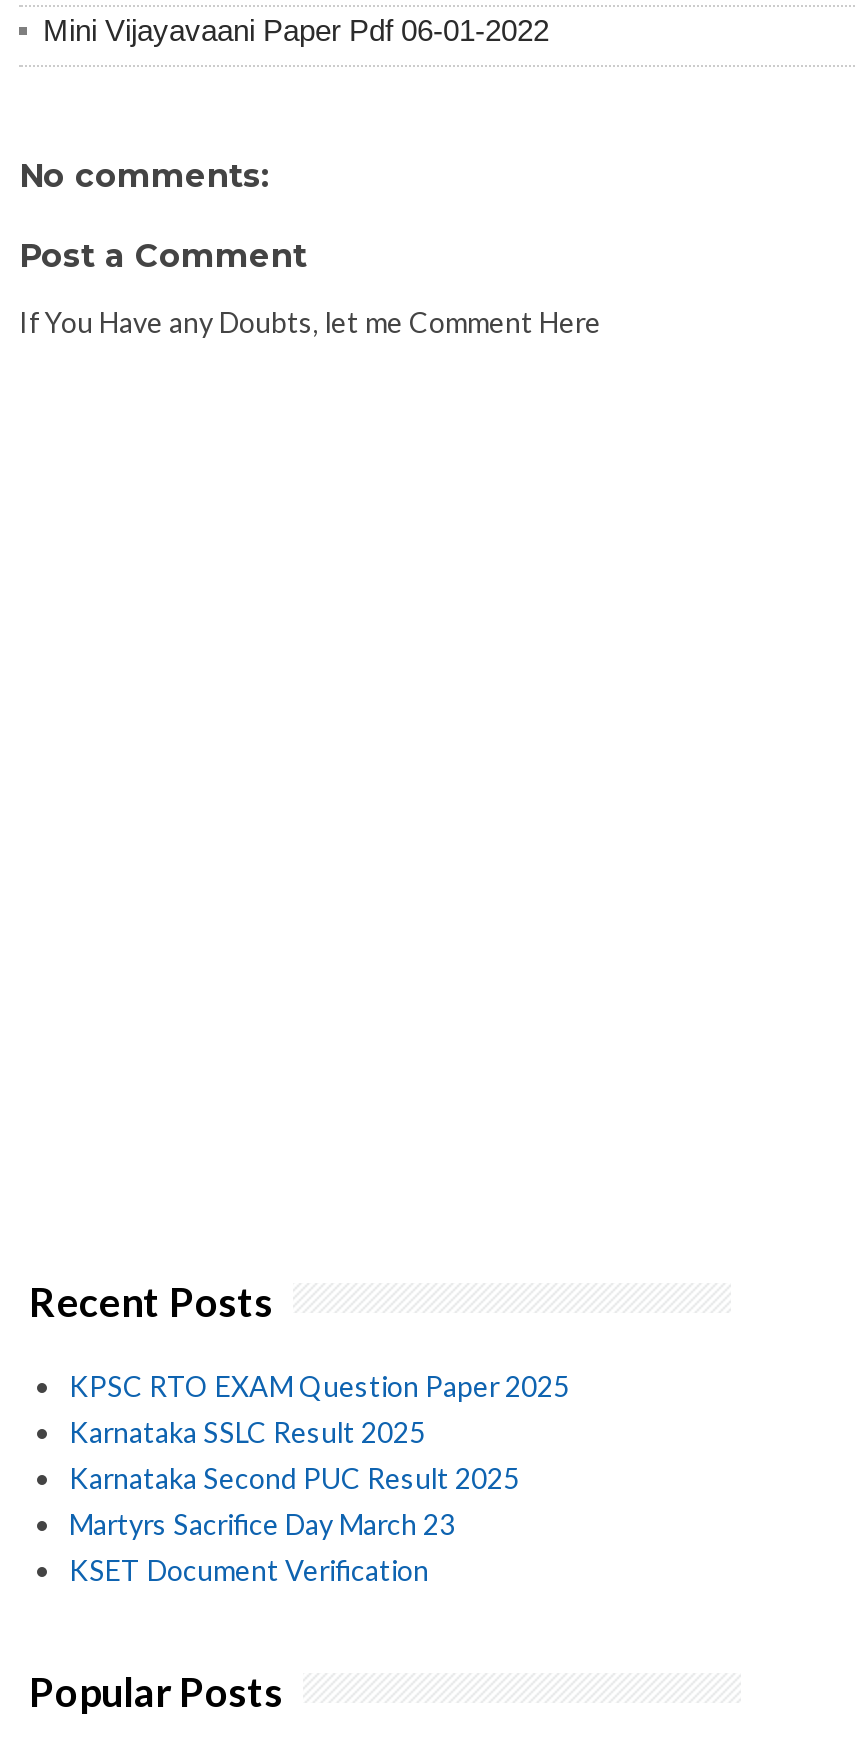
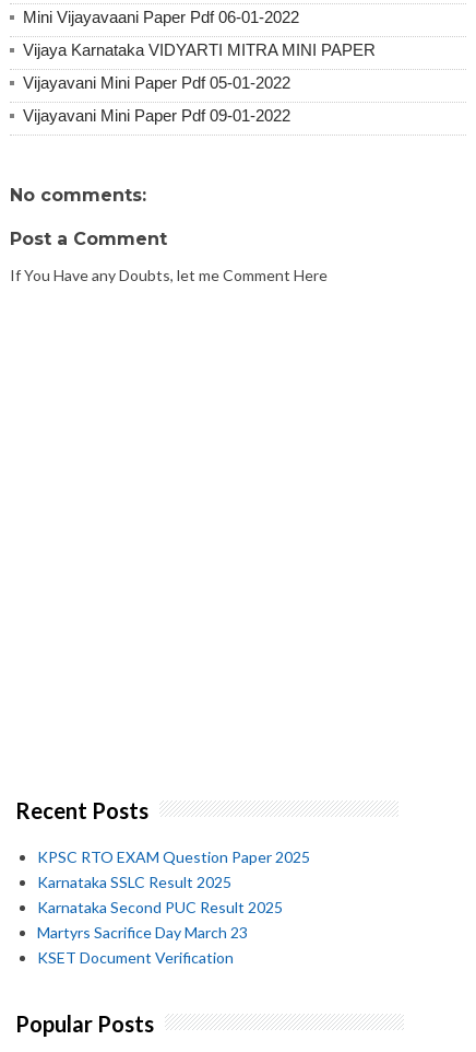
none -> [23,40,376,124] Vijaya Karnataka VIDYARTI MITRA MINI PAPER | Vijayavani Mini Paper Pdf 05-01-2022 | Vijayavani Mini Paper Pdf 09-01-2022

